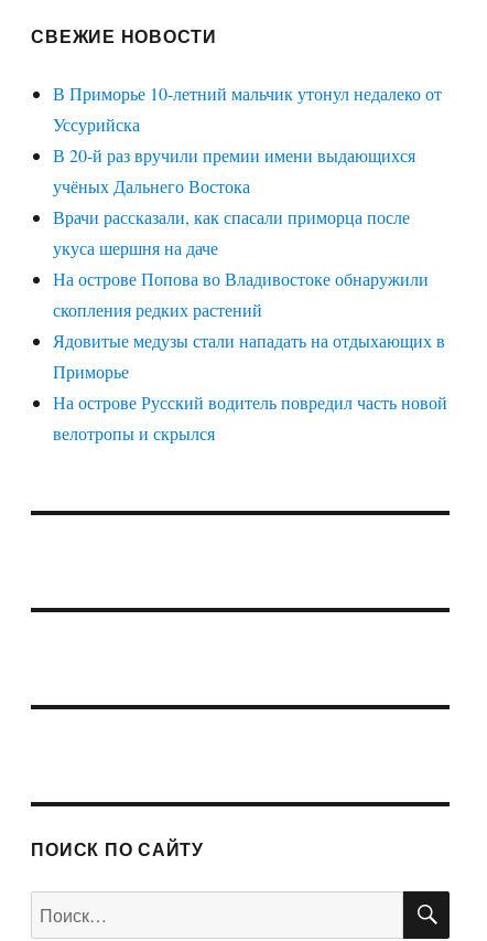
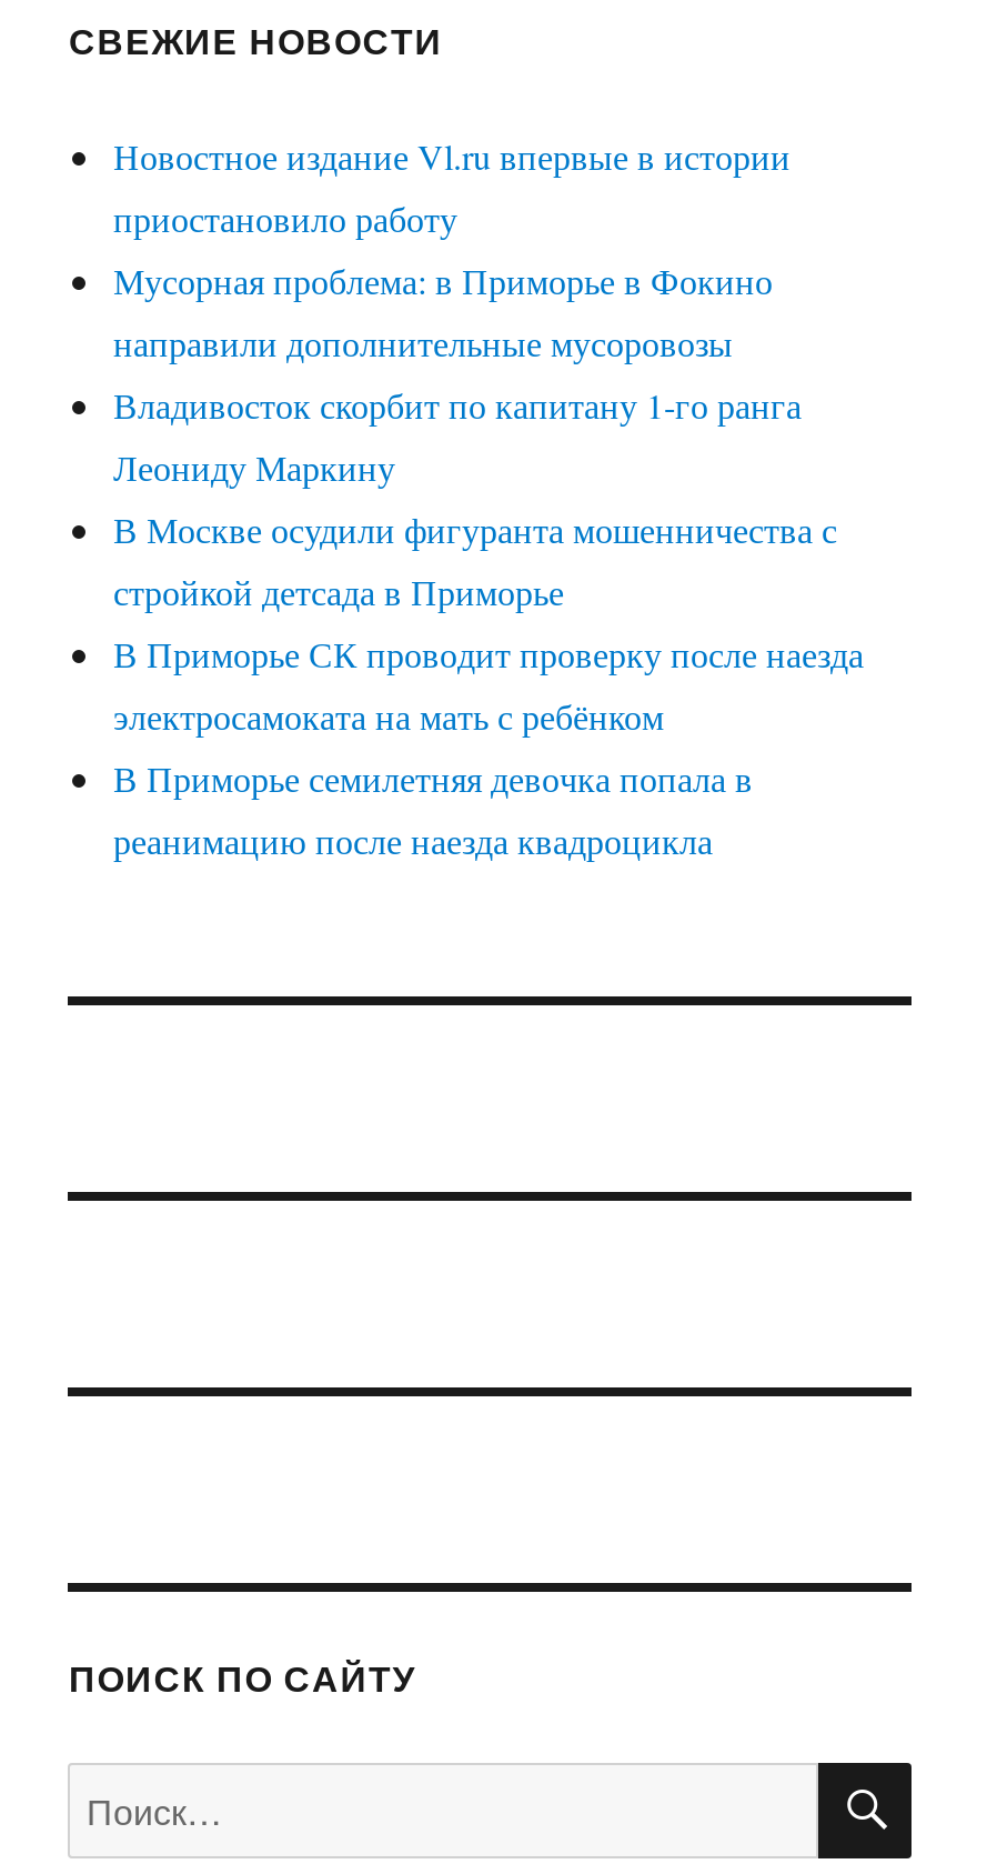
[53,81,448,444] В Приморье 10-летний мальчик утонул недалеко от | Уссурийска | В 20-й раз вручили премии имени выдающихся | учёных Дальнего Востока | Врачи рассказали, как спасали приморца после | укуса шершня на даче | На острове Попова во Владивостоке обнаружили | скопления редких растений | Ядовитые медузы стали нападать на отдыхающих в | Приморье | На острове Русский водитель повредил часть новой | велотропы и скрылся -> [113,132,864,863] Новостное издание Vl.ru впервые в истории | приостановило работу | Мусорная проблема: в Приморье в Фокино | направили дополнительные мусоровозы | Владивосток скорбит по капитану 1-го ранга | Леониду Маркину | В Москве осудили фигуранта мошенничества с | стройкой детсада в Приморье | В Приморье СК проводит проверку после наезда | электросамоката на мать с ребёнком | В Приморье семилетняя девочка попала в | реанимацию после наезда квадроцикла

